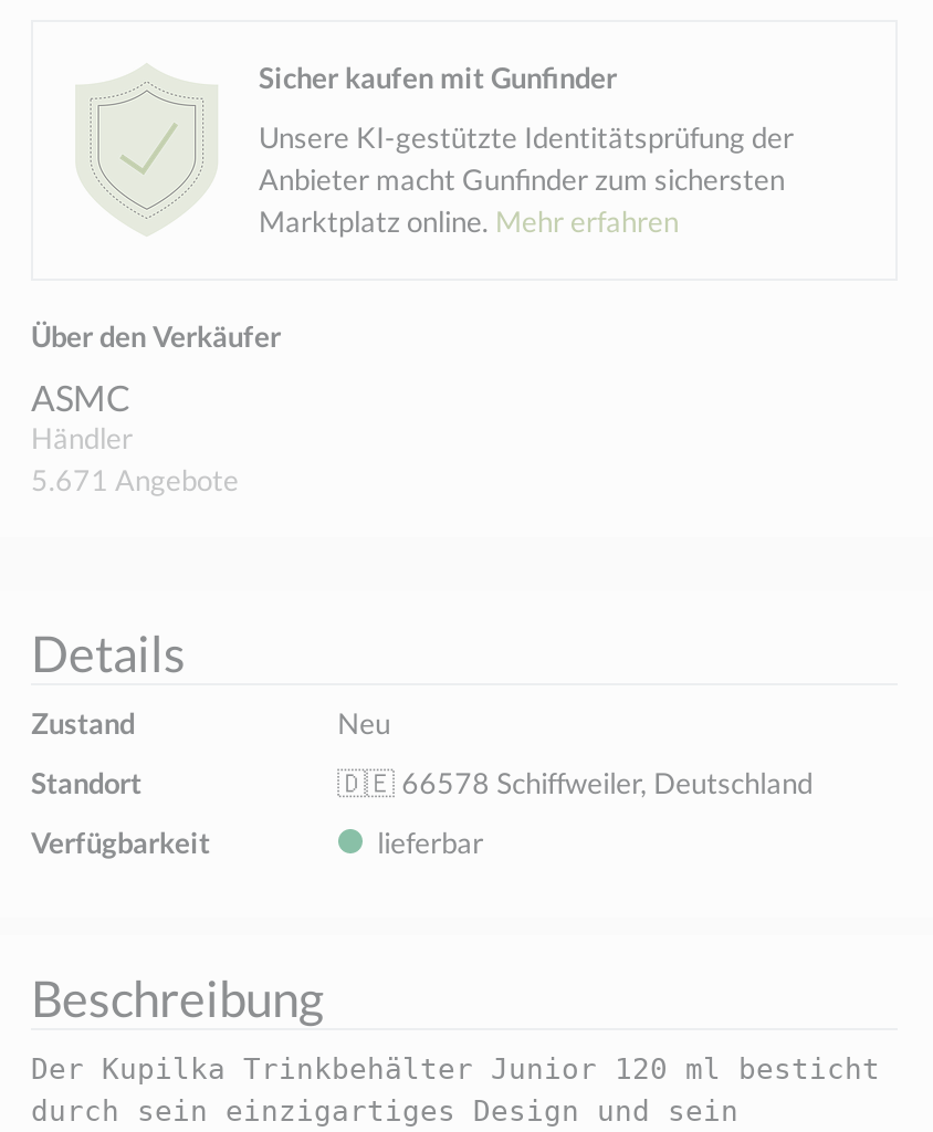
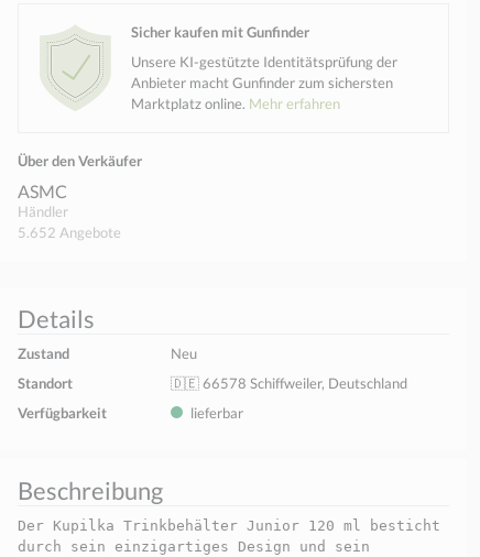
[31,462,239,497] 5.671 Angebote -> [18,223,121,241] 5.652 Angebote

